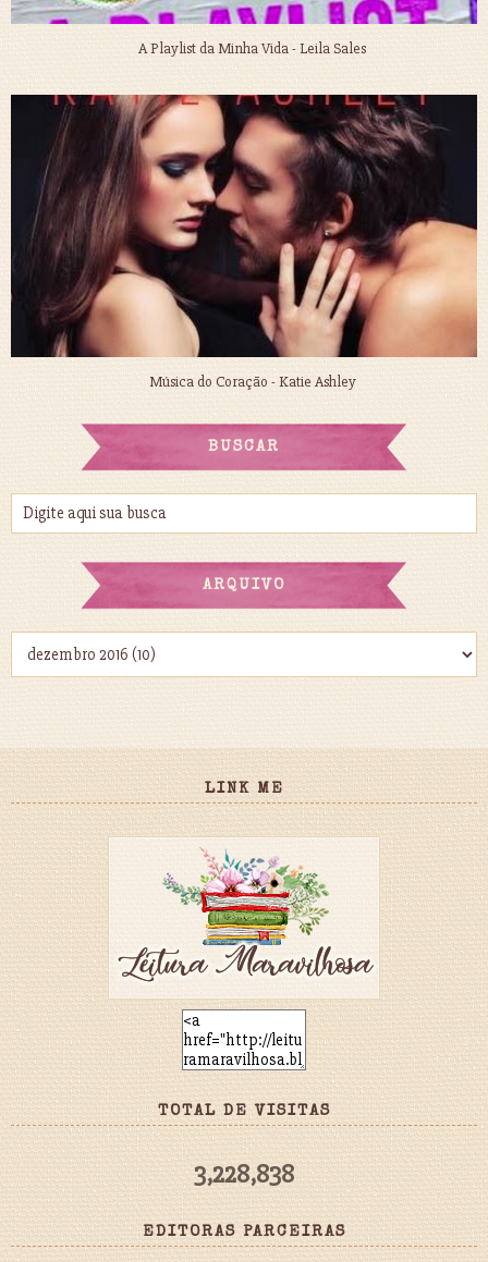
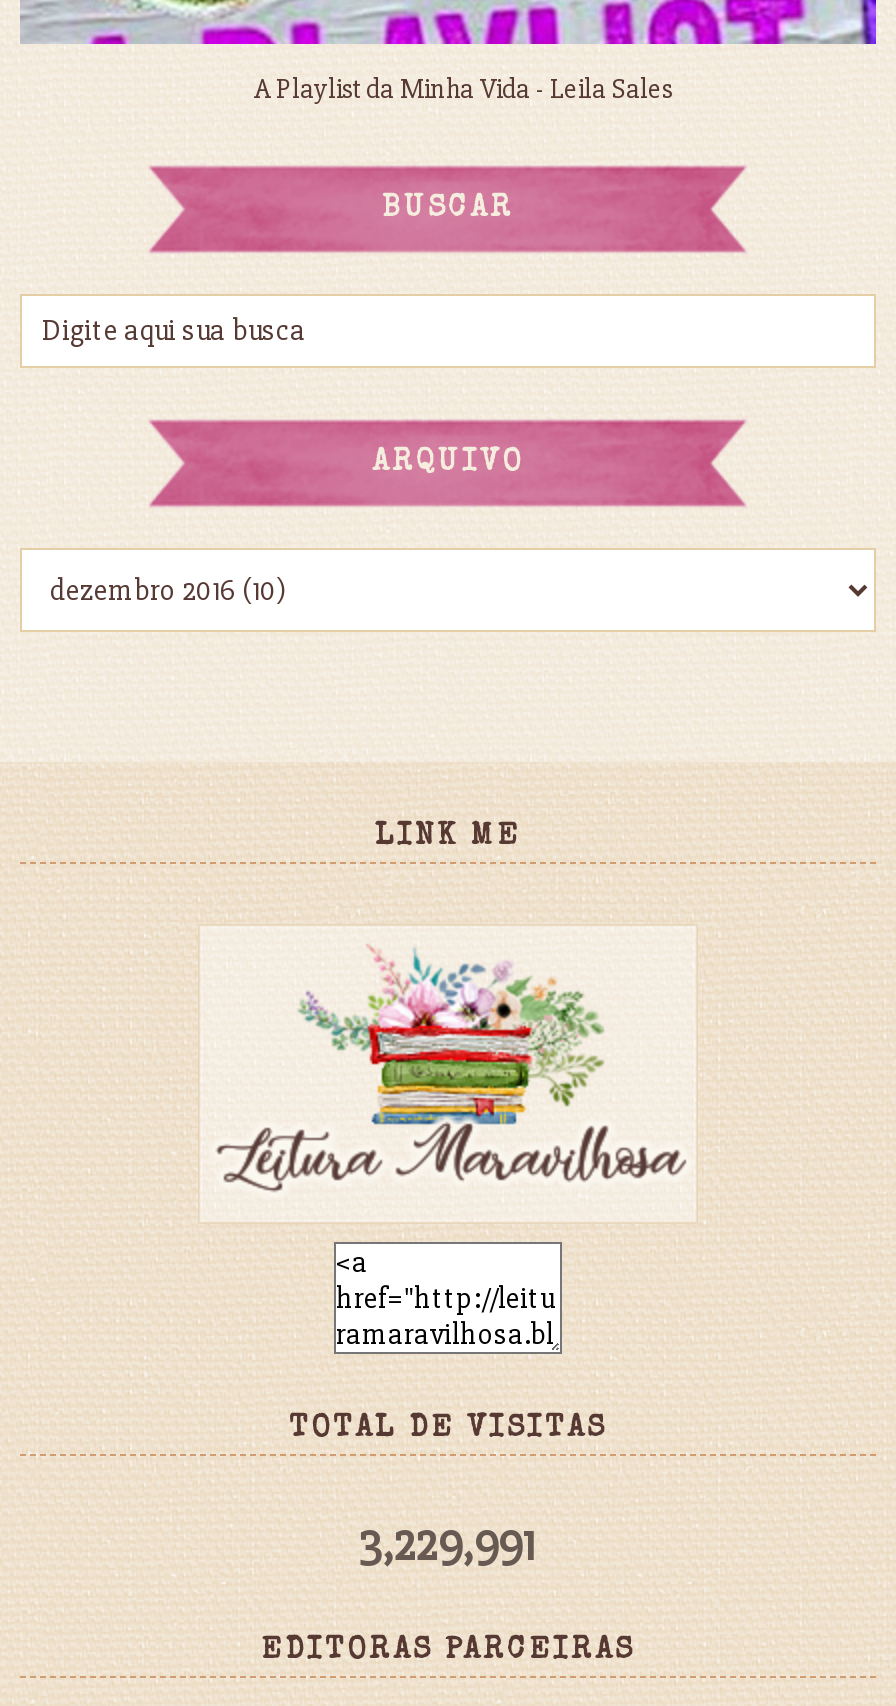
[10,90,478,391] [image] | Música do Coração - Katie Ashley -> none
[194,1158,294,1190] 3,228,838 -> [360,1516,536,1574] 3,229,991

